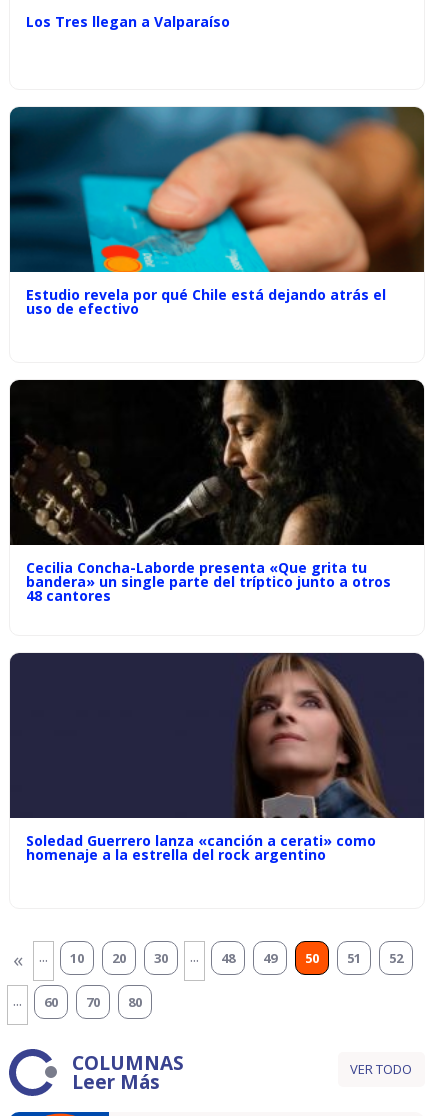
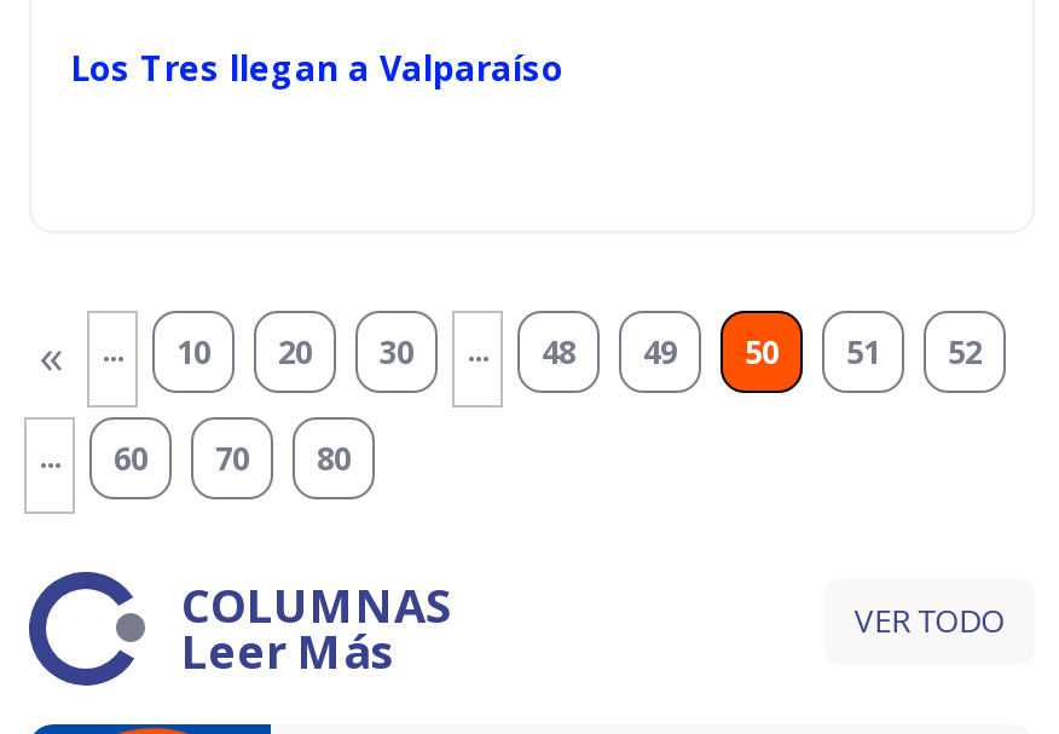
[9,106,425,318] [image] | Estudio revela por qué Chile está dejando atrás el | uso de efectivo -> none
[9,379,425,605] [image] | Cecilia Concha-Laborde presenta «Que grita tu | bandera» un single parte del tríptico junto a otros | 48 cantores -> none
[9,652,425,864] [image] | Soledad Guerrero lanza «canción a cerati» como | homenaje a la estrella del rock argentino -> none

